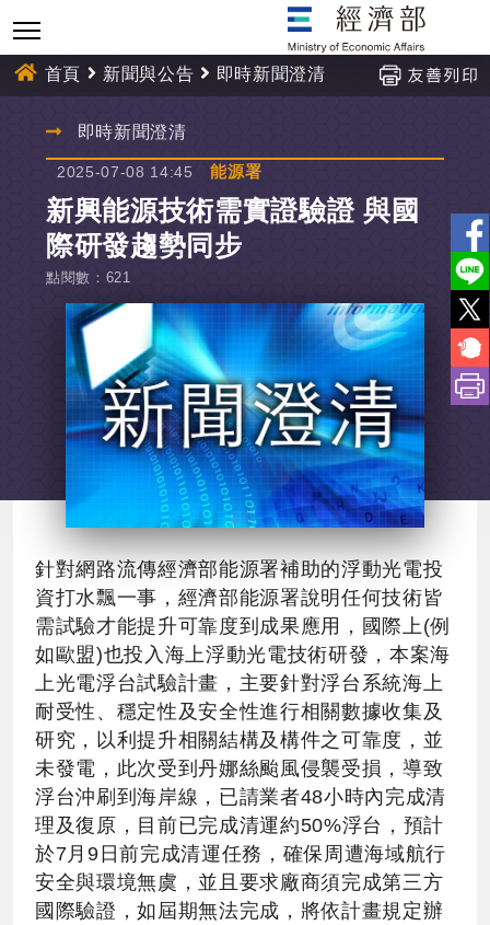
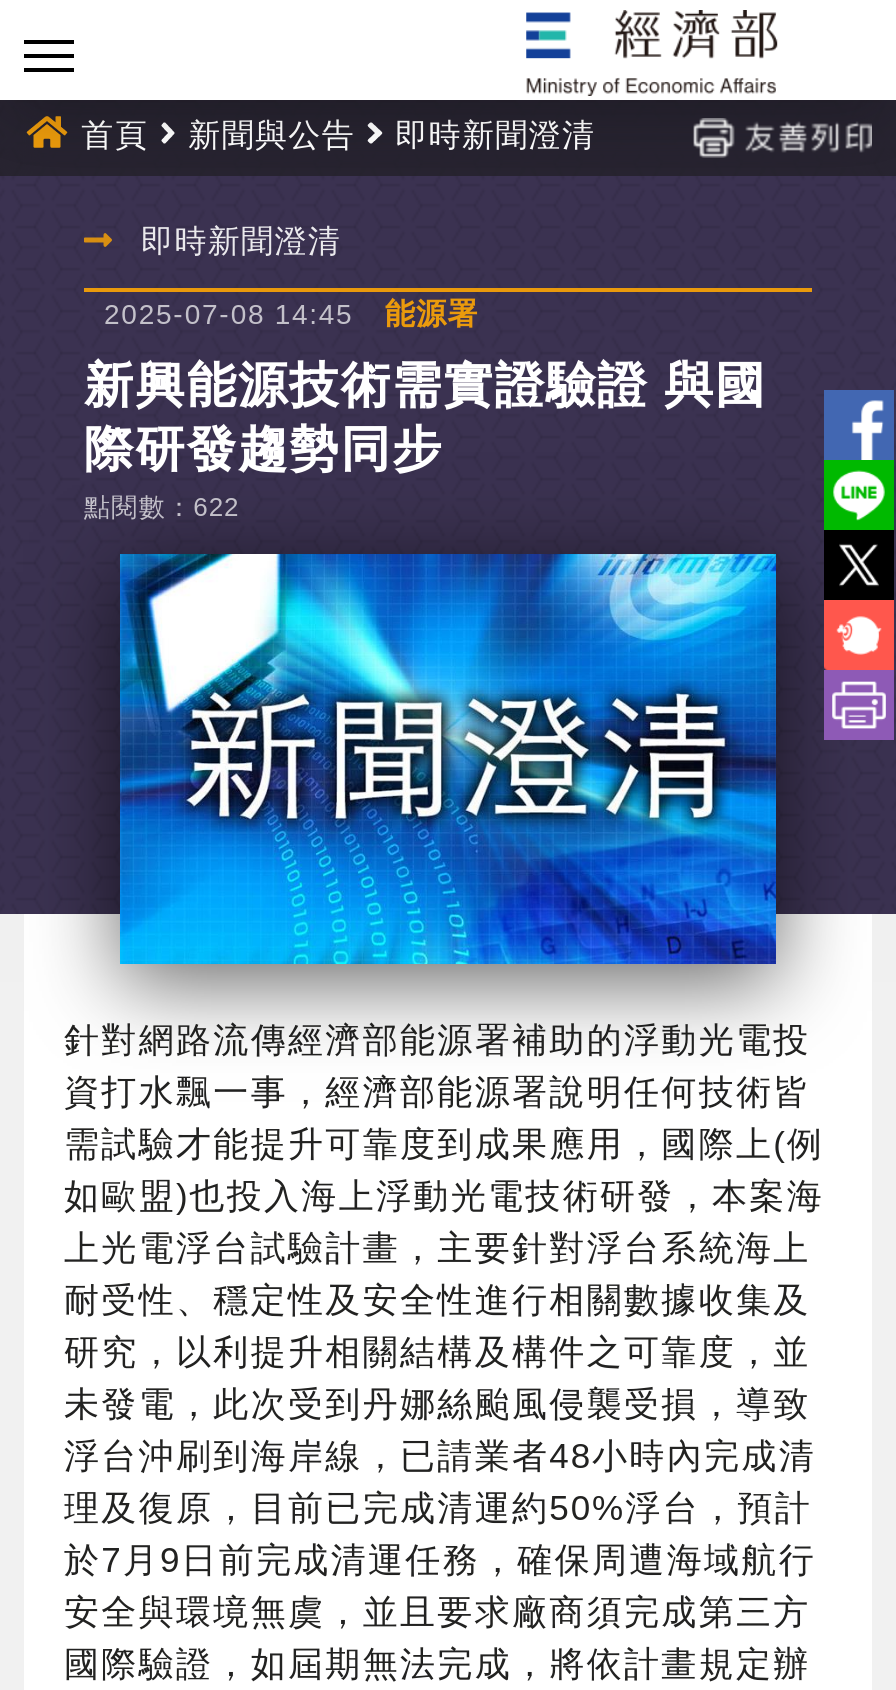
[46,269,131,286] 點閱數：621 -> [84,492,239,522] 點閱數：622

